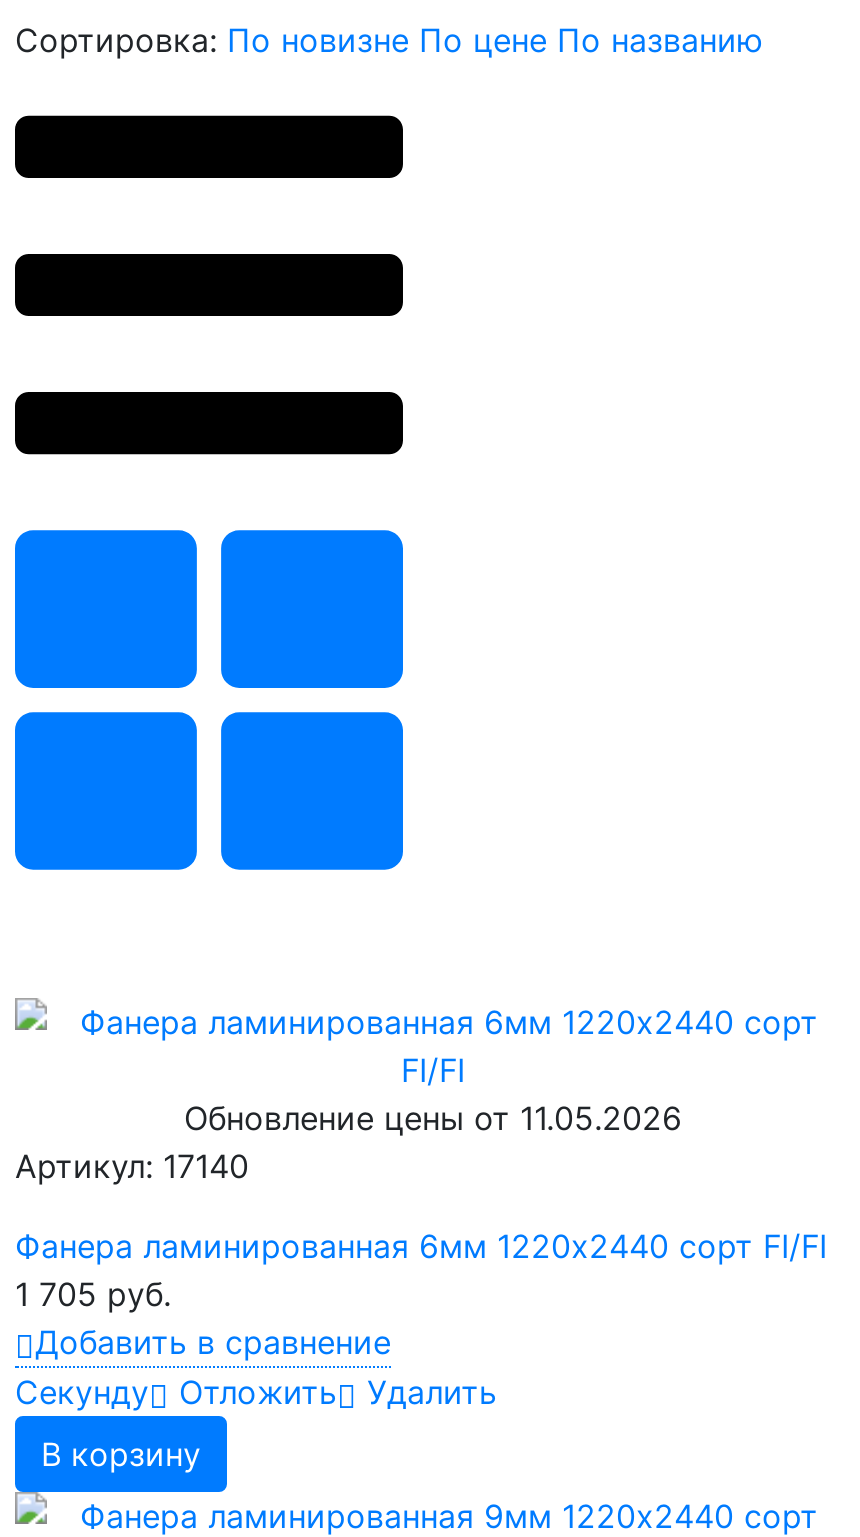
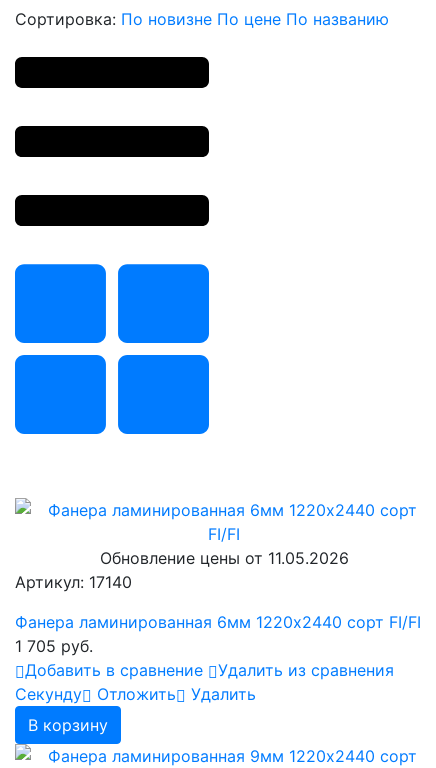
none -> [218,660,394,680] Удалить из сравнения

